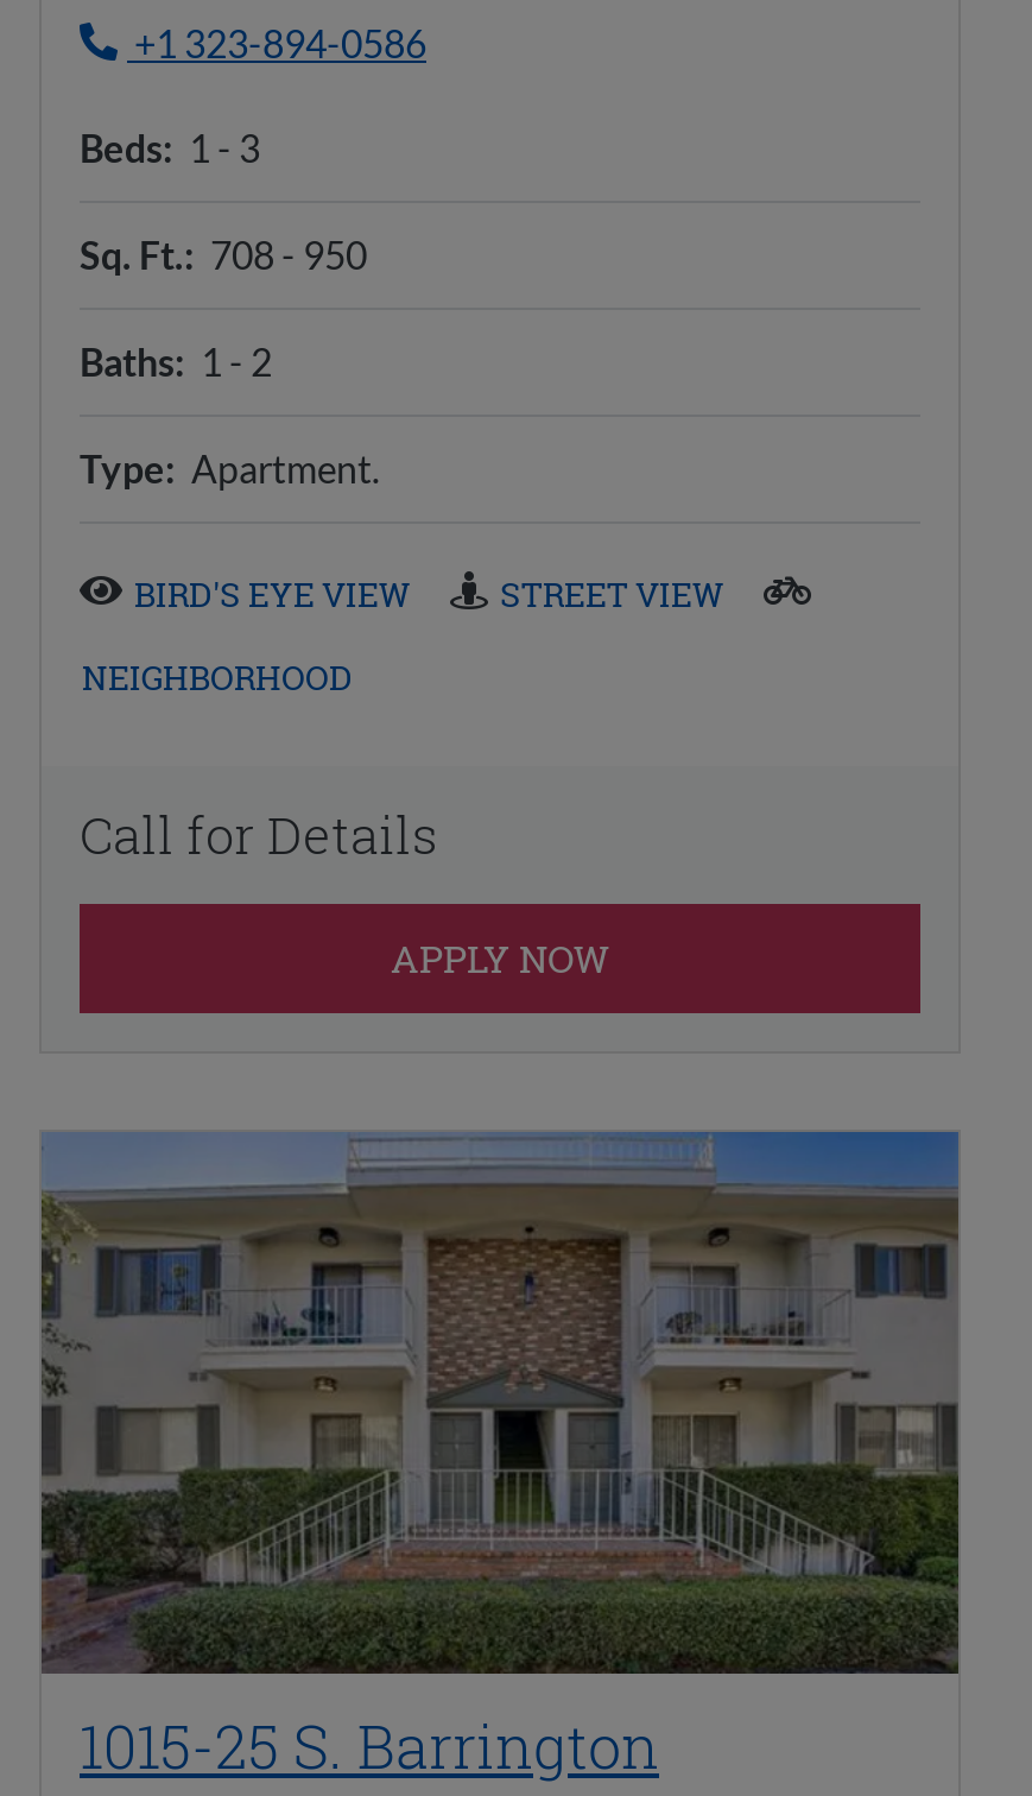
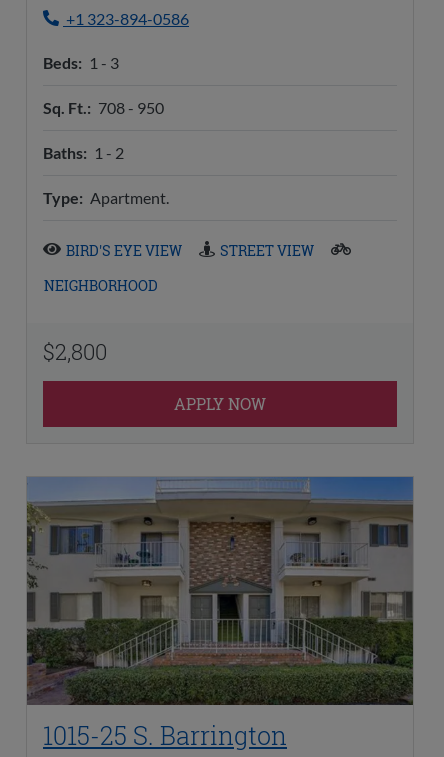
[80,800,438,869] Call for Details -> [43,337,107,366] $2,800

